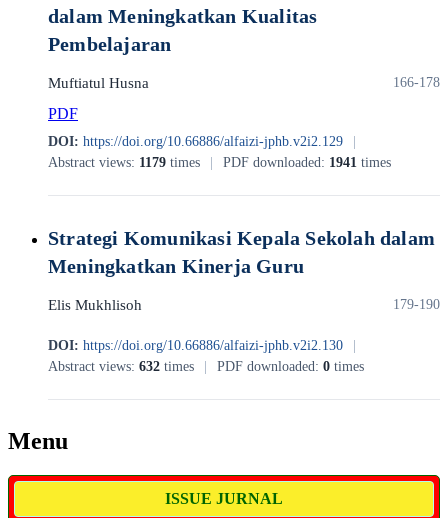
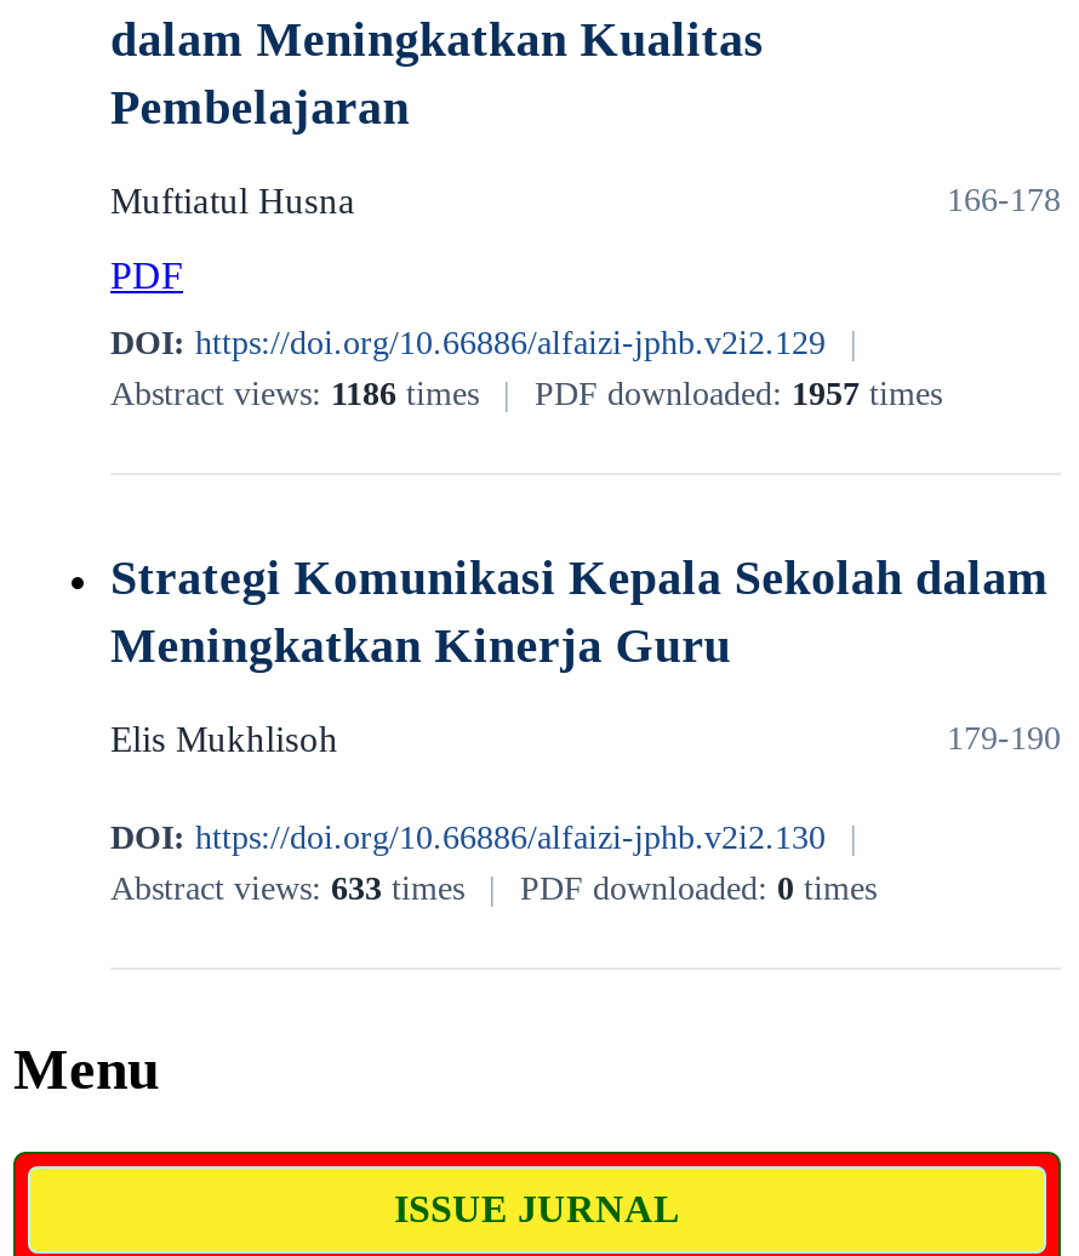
[48,155,200,170] Abstract views: 1179 times -> [110,375,479,411] Abstract views: 1186 times
[223,155,391,170] PDF downloaded: 1941 times -> [535,375,942,411] PDF downloaded: 1957 times
[48,359,194,374] Abstract views: 632 times -> [110,870,464,906] Abstract views: 633 times

